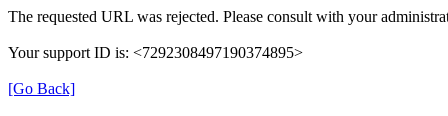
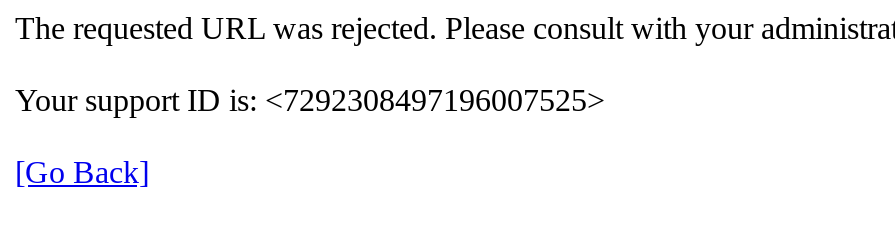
[8,44,303,61] Your support ID is: <7292308497190374895> -> [15,83,605,117] Your support ID is: <7292308497196007525>

